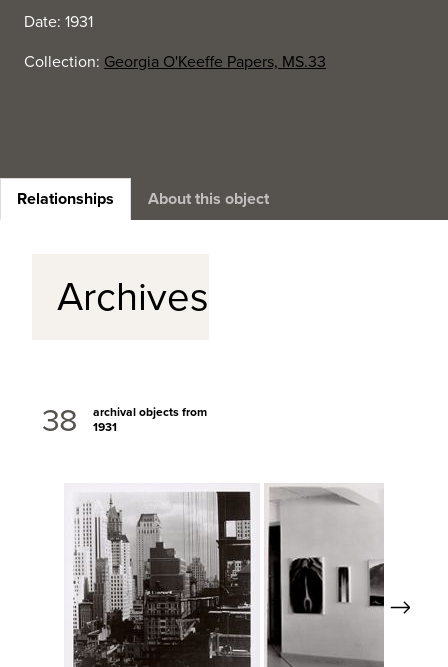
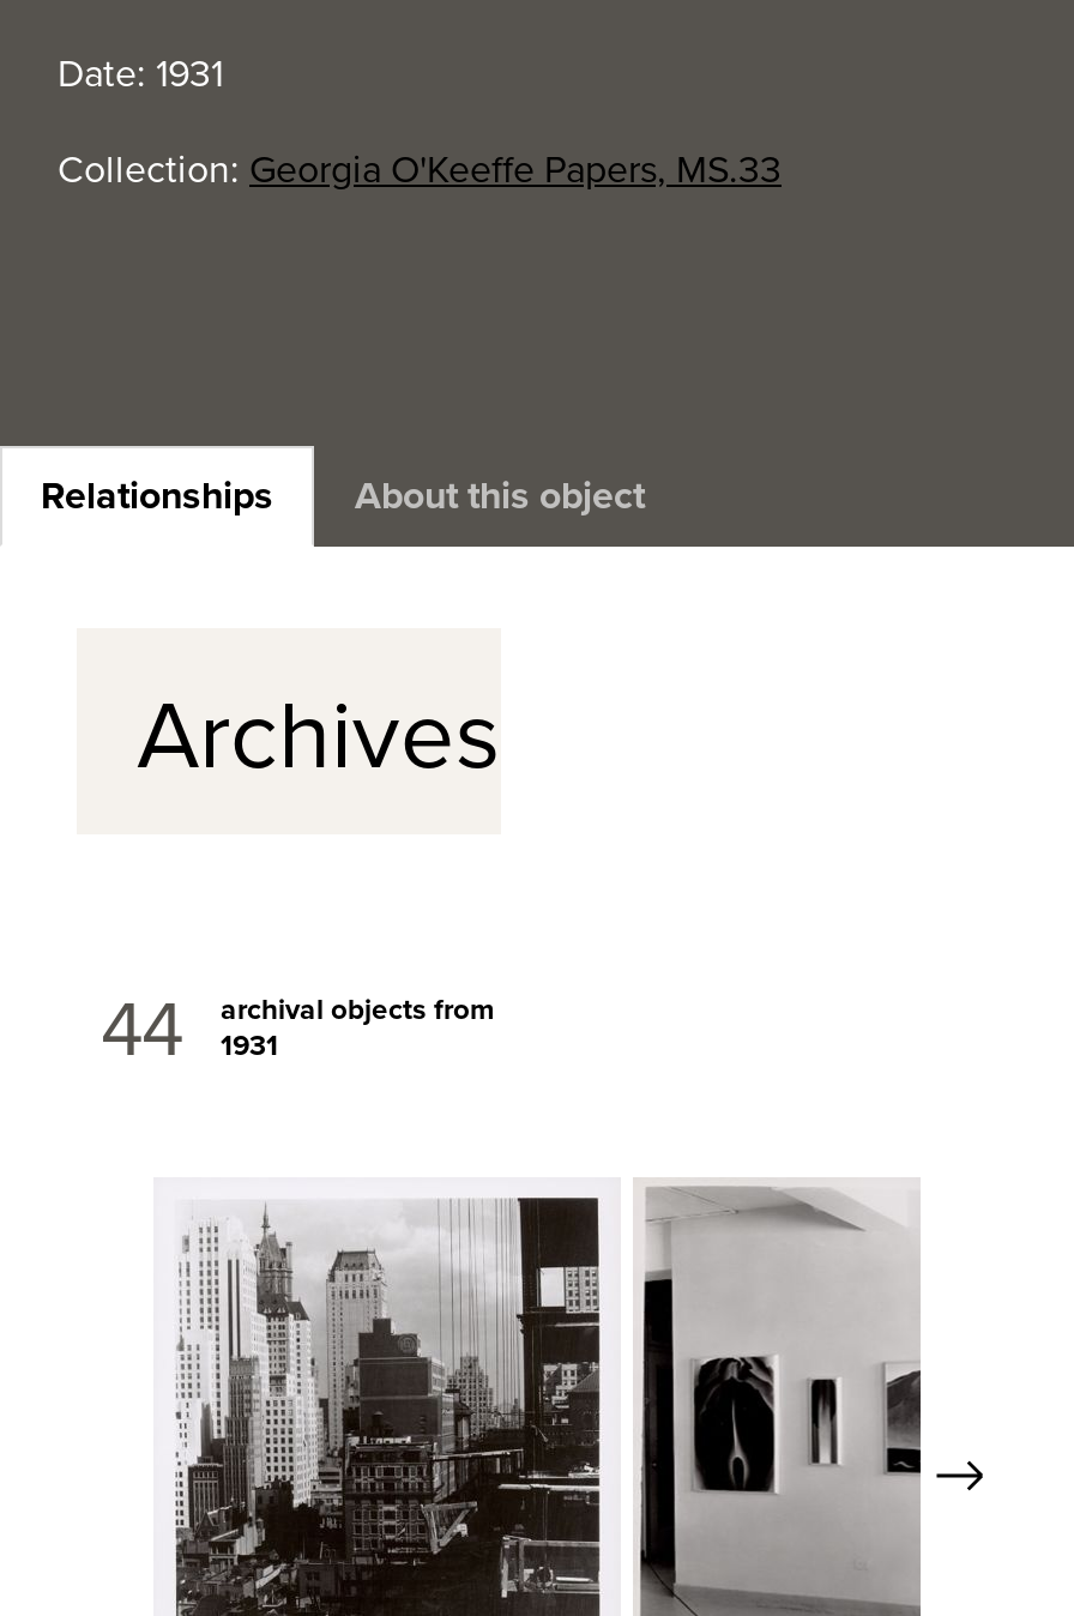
[42,396,207,444] 38 archival objects from 1931 -> [101,971,494,1079] 44 archival objects from 1931

